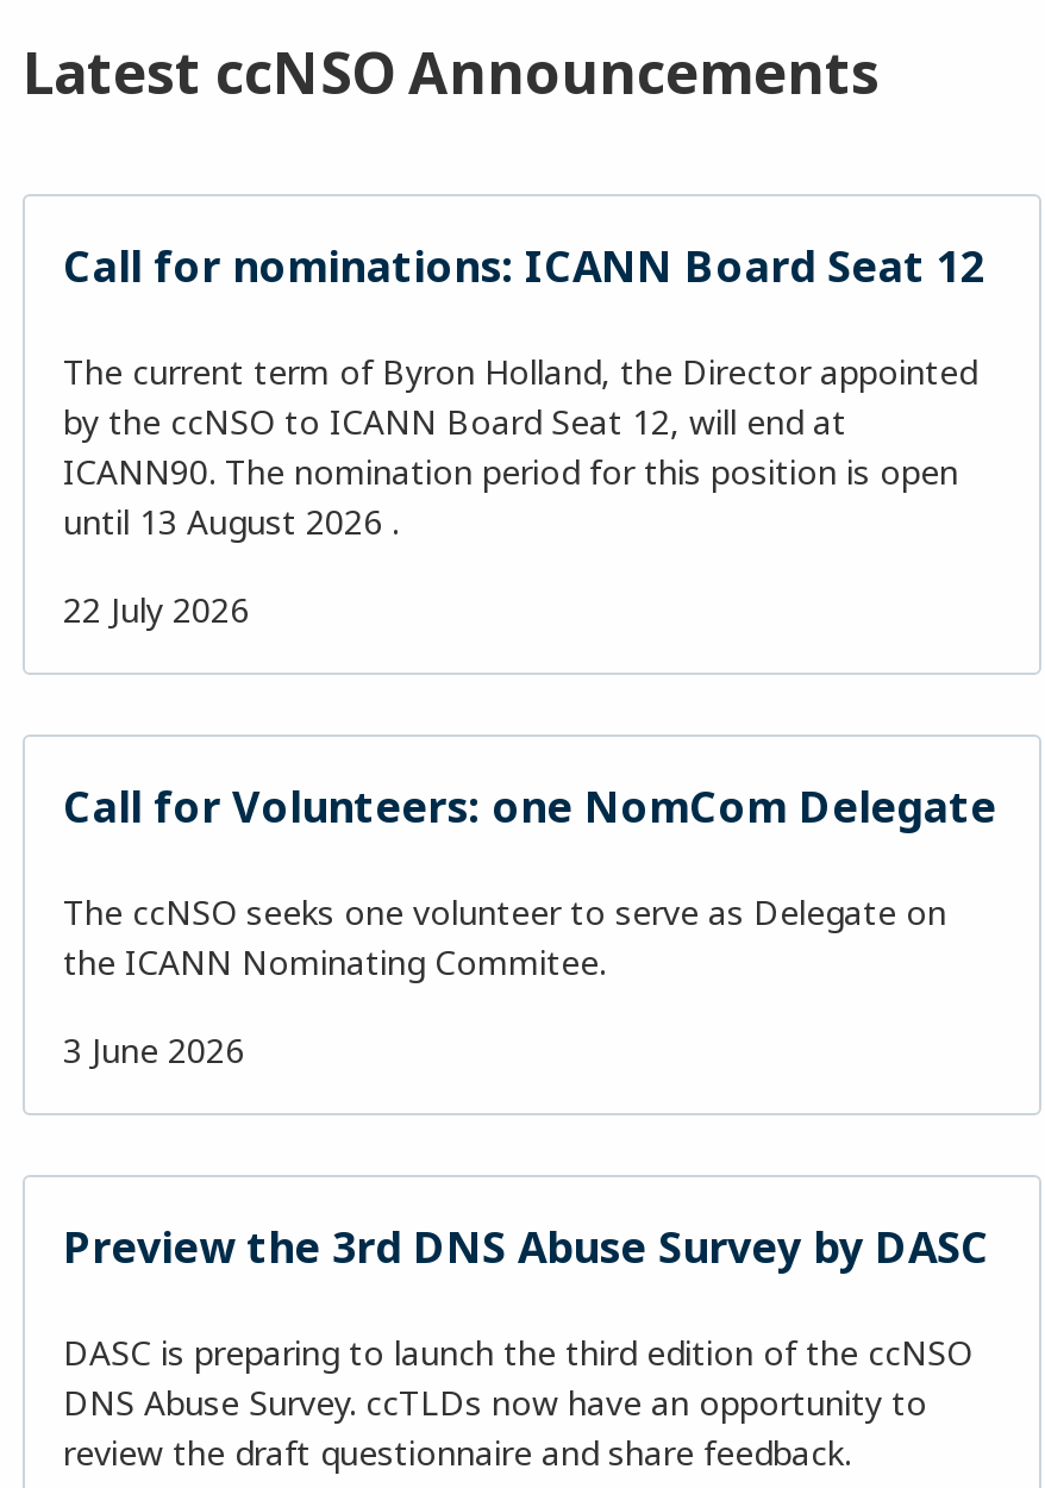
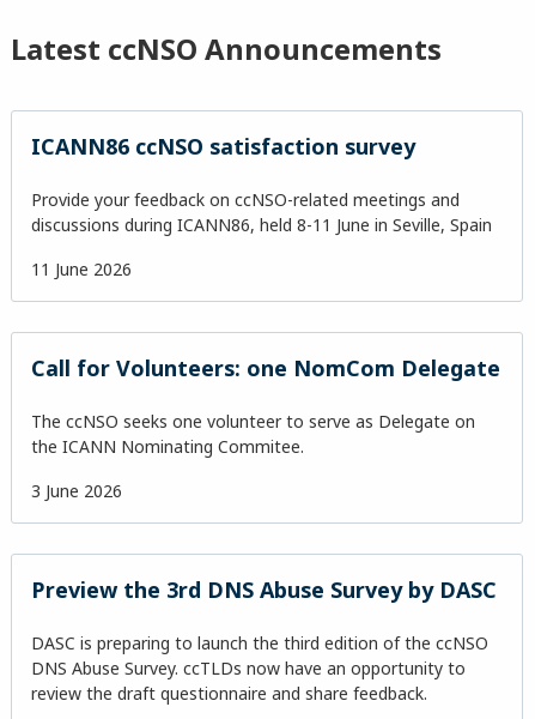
[63,237,984,294] Call for nominations: ICANN Board Seat 12 -> [31,132,415,161] ICANN86 ccNSO satisfaction survey
[63,349,977,544] The current term of Byron Holland, the Director appointed | by the ccNSO to ICANN Board Seat 12, will end at | ICANN90. The nomination period for this position is open | until 13 August 2026 . -> [31,188,492,236] Provide your feedback on ccNSO-related meetings and | discussions during ICANN86, held 8-11 June in Seville, Spain
[63,587,249,632] 22 July 2026 -> [31,258,132,280] 11 June 2026

